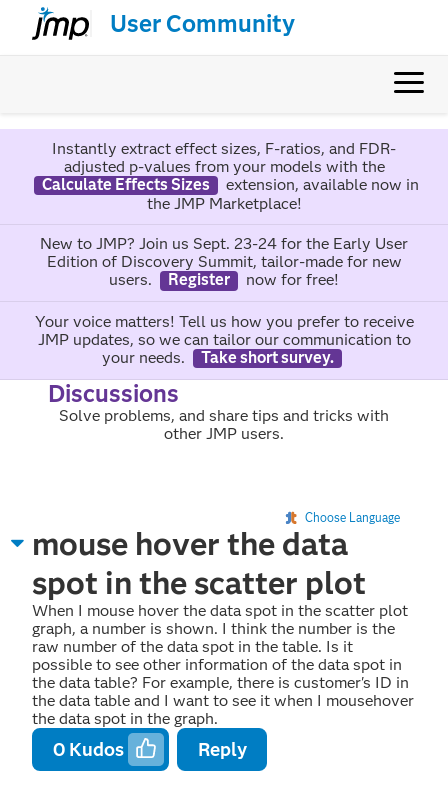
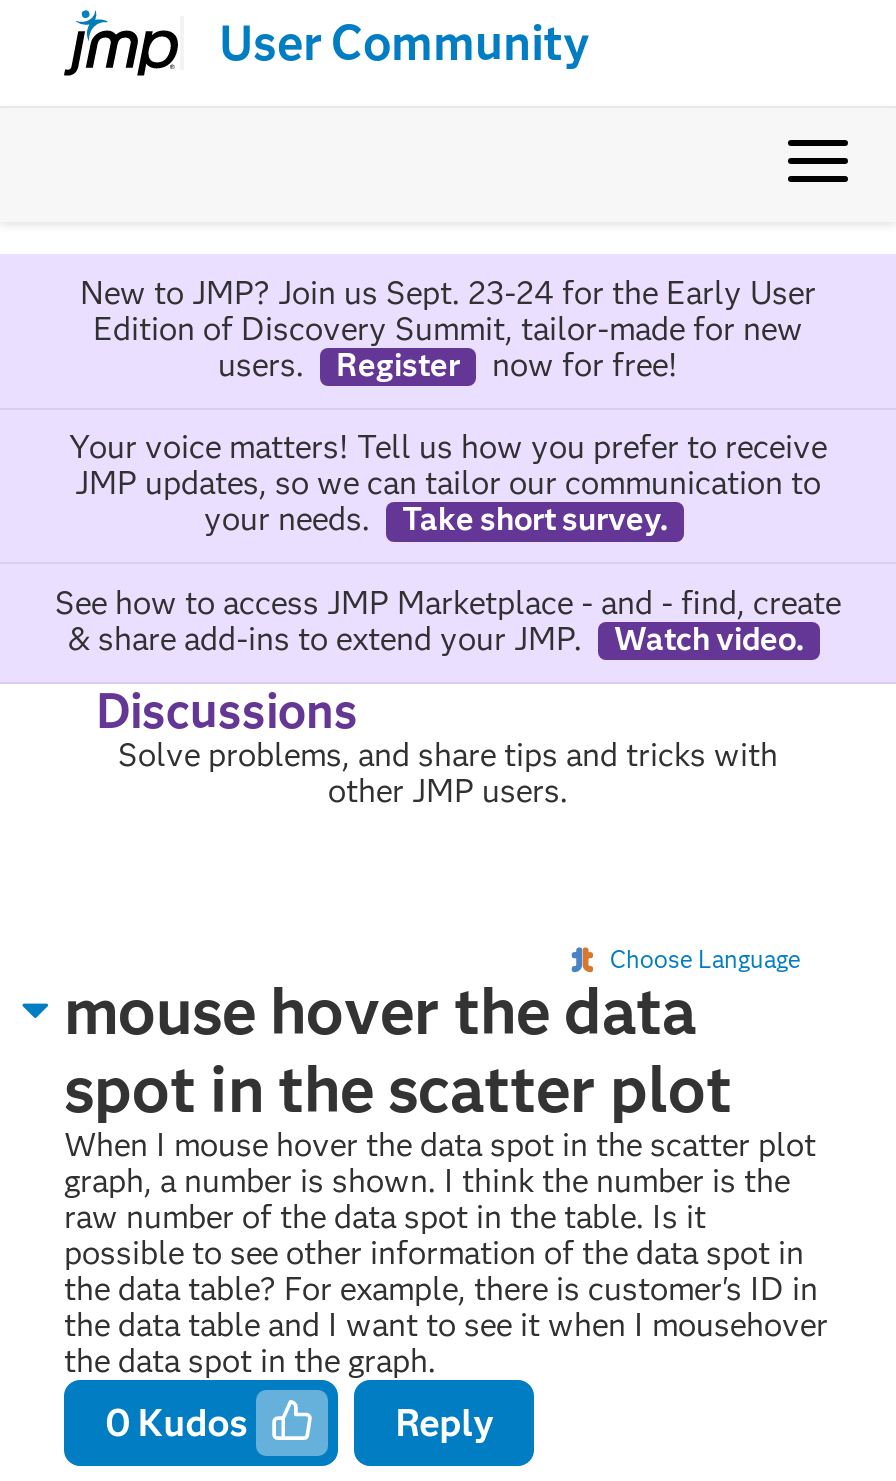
[41,139,418,213] Instantly extract effect sizes, F-ratios, and FDR- | adjusted p-values from your models with the | Calculate Effects Sizes | extension, available now in | the JMP Marketplace! -> none
moved [34,234,413,367] -> [69,274,827,538]: New to JMP? Join us Sept. 23-24 for the Early User | Edition of Discovery Summit, tailor-made for new | users. | ... | your needs. | Take short survey.
none -> [55,583,841,657] See how to access JMP Marketplace - and - find, create | & share add-ins to extend your JMP. | Watch video.

